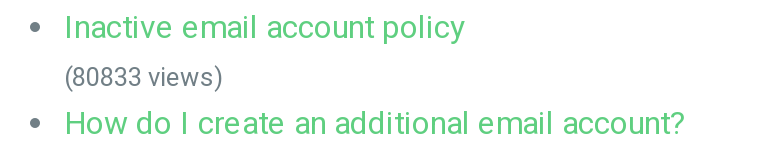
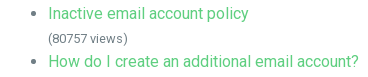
[64,62,224,92] (80833 views) -> [48,31,128,46] (80757 views)

